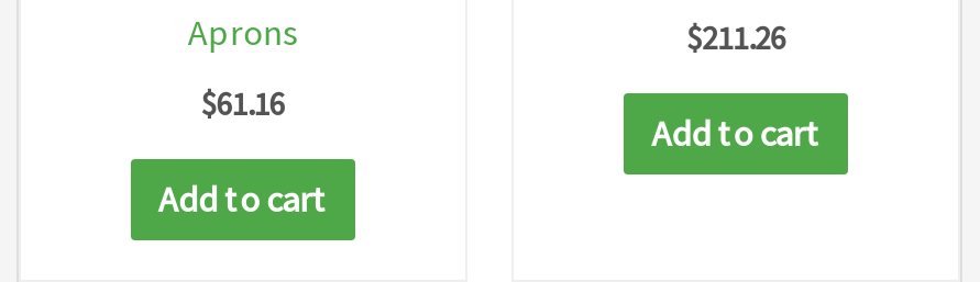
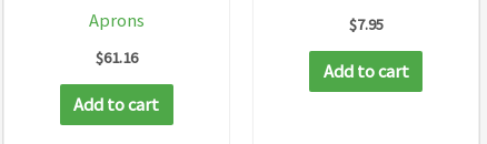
[687,18,786,59] $211.26 -> [349,13,383,34] $7.95

